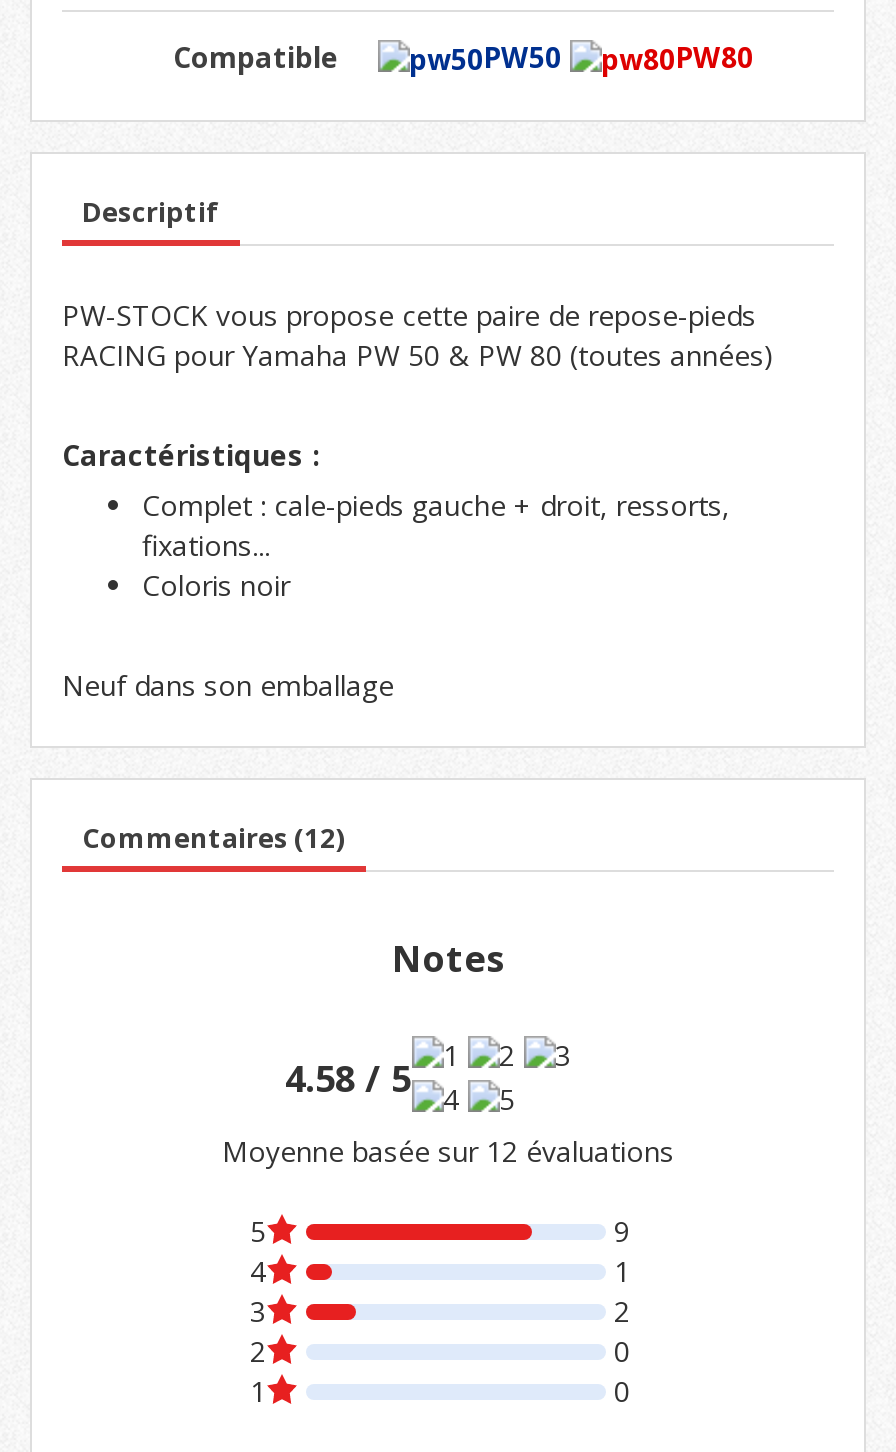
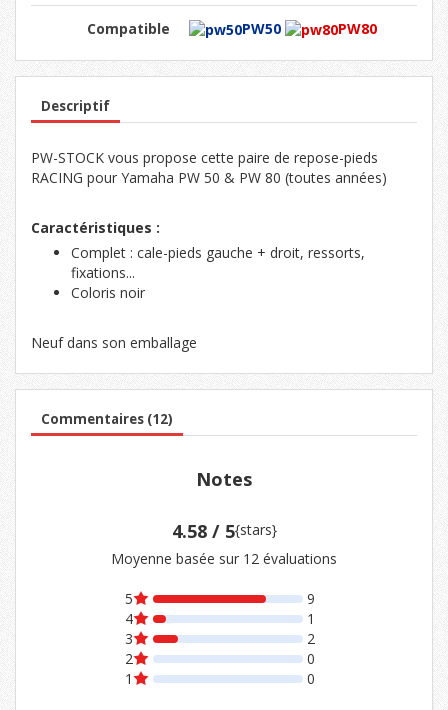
[285,1055,411,1103] 4.58 / 5 -> [171,519,276,543] 4.58 / 5{stars}

